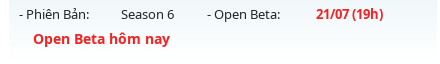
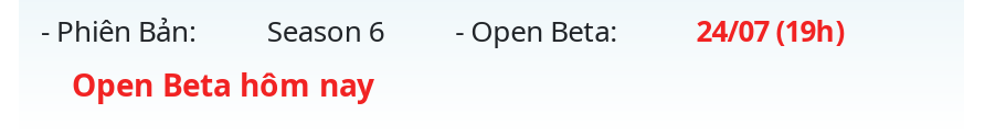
[316,5,383,23] 21/07(19h) -> [696,12,844,51] 24/07(19h)

